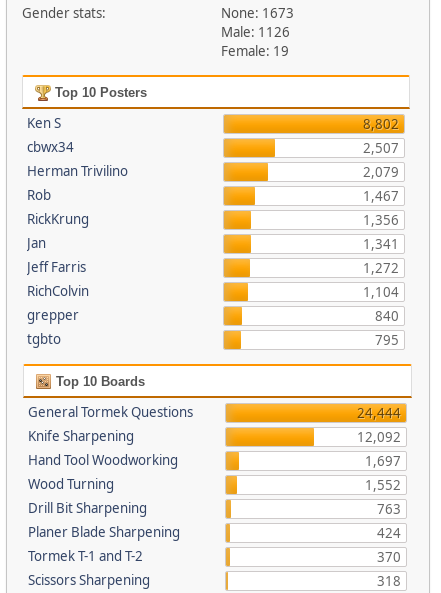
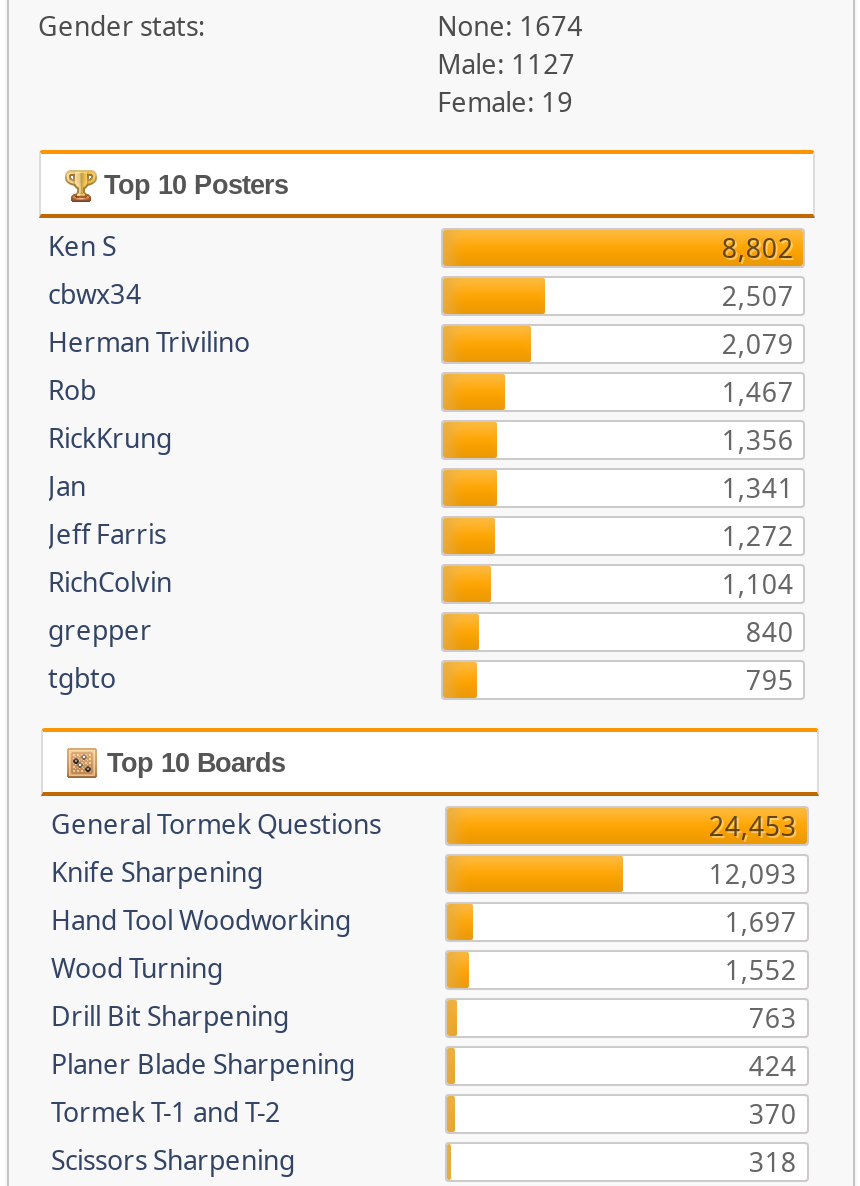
[221,4,294,22] None: 1673 -> [437,8,583,44] None: 1674
[221,23,290,41] Male: 1126 -> [437,46,575,82] Male: 1127
[357,404,401,422] 24,444 -> [709,808,797,844] 24,453
[357,428,401,446] 12,092 -> [709,856,797,892] 12,093

